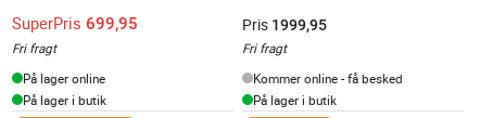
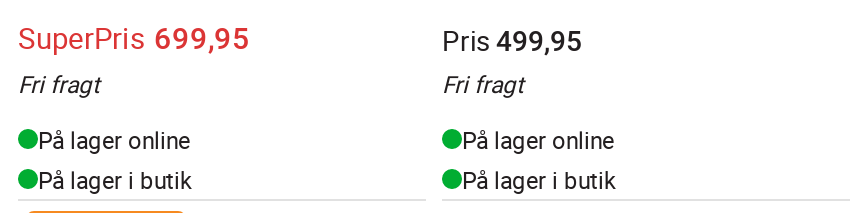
[242,15,327,34] Pris 1999,95 -> [442,22,582,58] Pris 499,95
[253,70,403,86] Kommer online - få besked -> [462,124,614,154] På lager online

